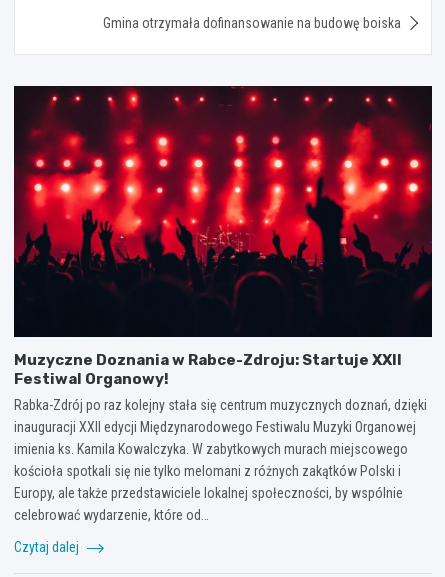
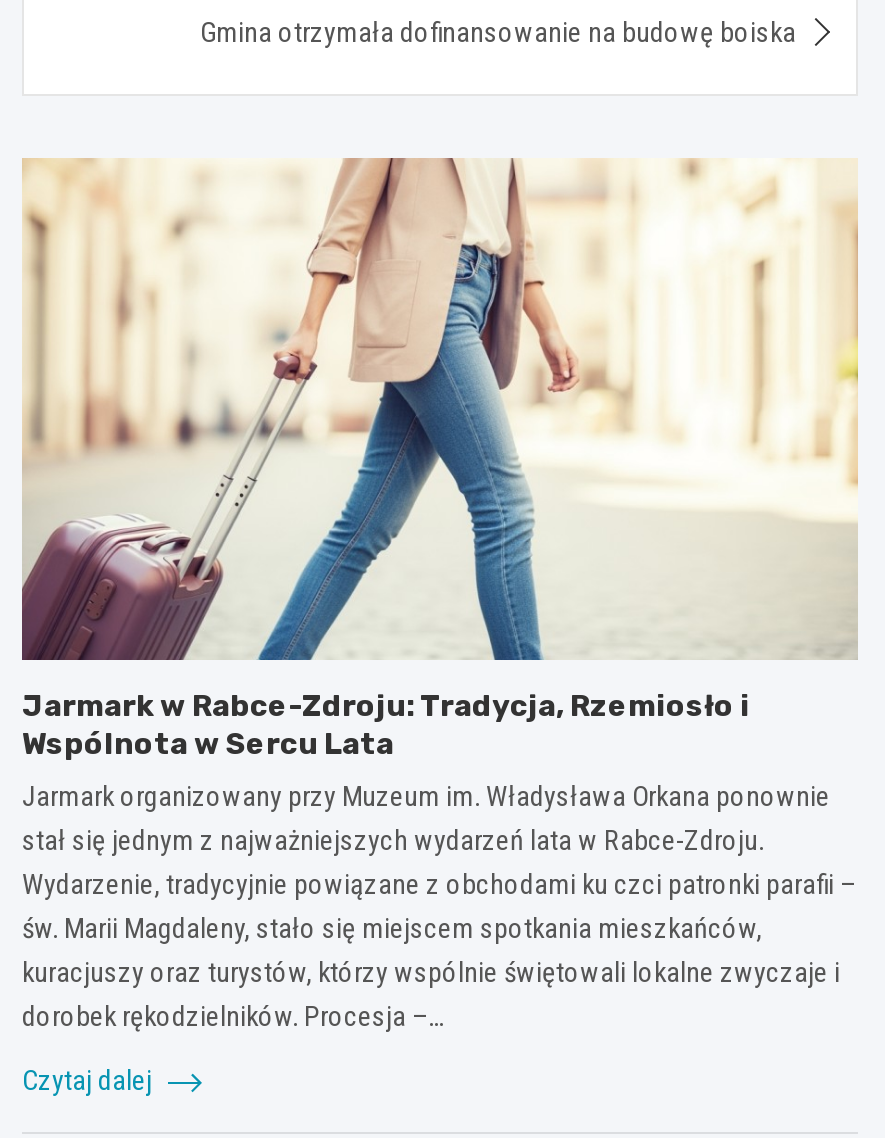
[13,85,433,388] [image] | Muzyczne Doznania w Rabce-Zdroju: Startuje XXII | Festiwal Organowy! -> [20,156,860,761] [image] | Jarmark w Rabce-Zdroju: Tradycja, Rzemiosło i | Wspólnota w Sercu Lata
[14,397,427,523] Rabka-Zdrój po raz kolejny stała się centrum muzycznych doznań, dzięki | inauguracji XXII edycji Międzynarodowego Festiwalu Muzyki Organowej | imienia ks. Kamila Kowalczyka. W zabytkowych murach miejscowego | kościoła spotkali się nie tylko melomani z różnych zakątków Polski i | Europy, ale także przedstawiciele lokalnej społeczności, by wspólnie | celebrować wydarzenie, które od… -> [22,779,856,1031] Jarmark organizowany przy Muzeum im. Władysława Orkana ponownie | stał się jednym z najważniejszych wydarzeń lata w Rabce-Zdroju. | Wydarzenie, tradycyjnie powiązane z obchodami ku czci patronki parafii – | św. Marii Magdaleny, stało się miejscem spotkania mieszkańców, | kuracjuszy oraz turystów, którzy wspólnie świętowali lokalne zwyczaje i | dorobek rękodzielników. Procesja –…

